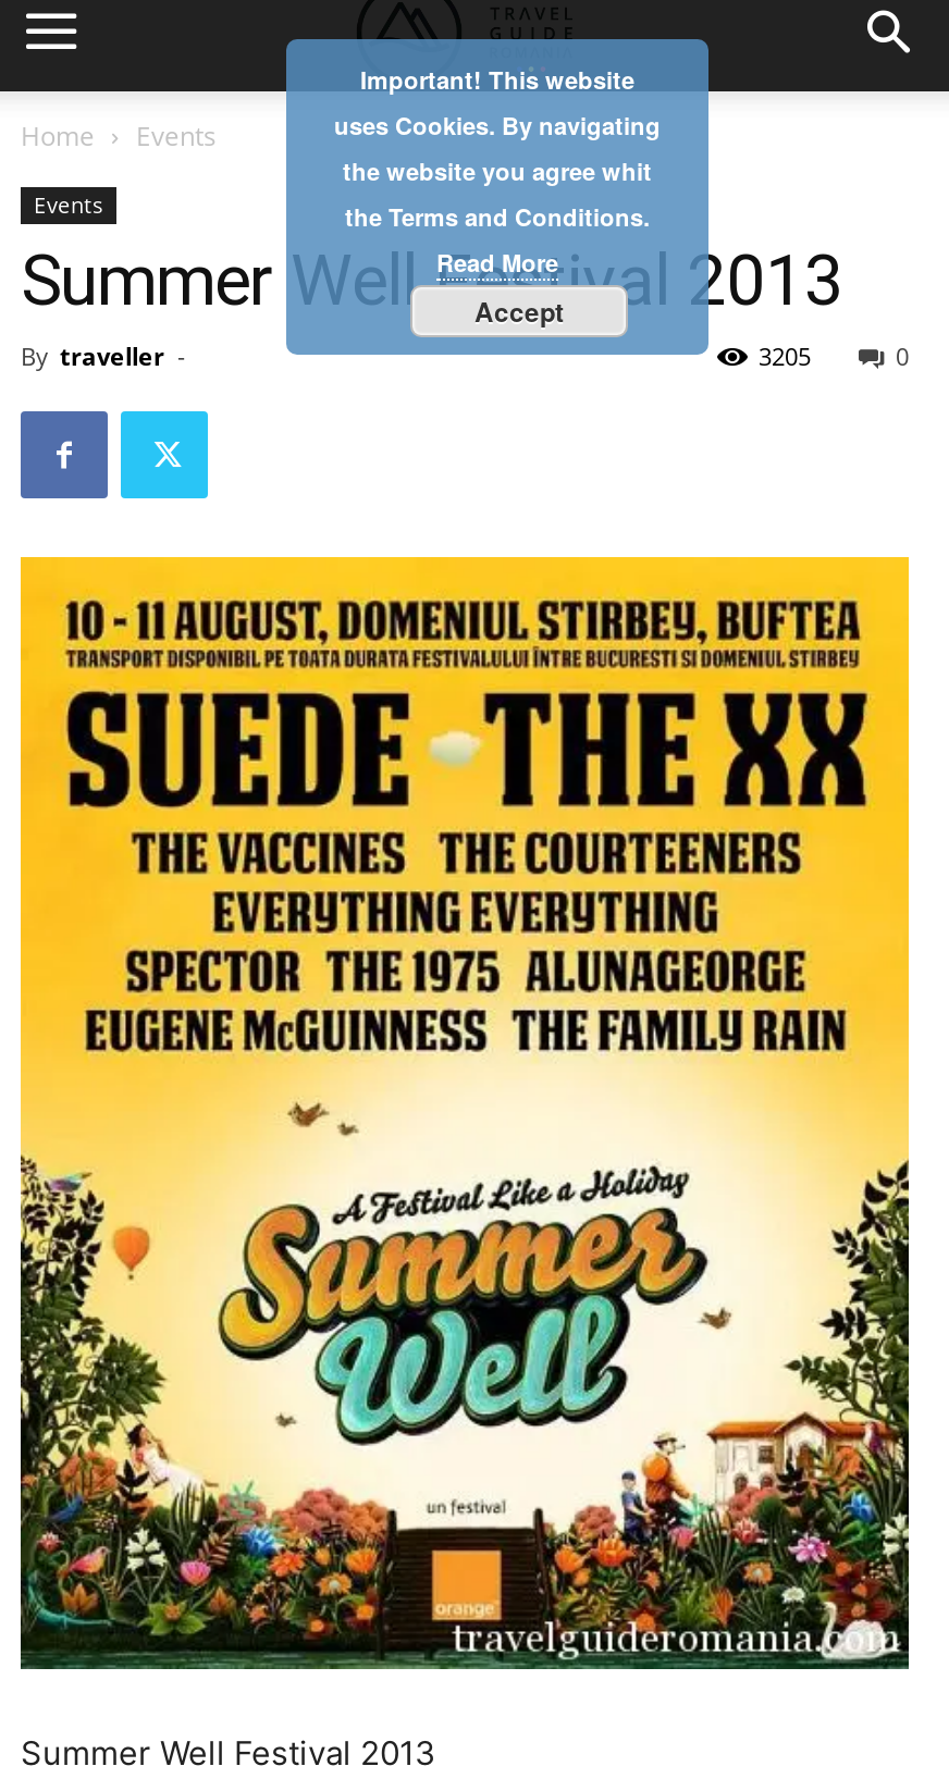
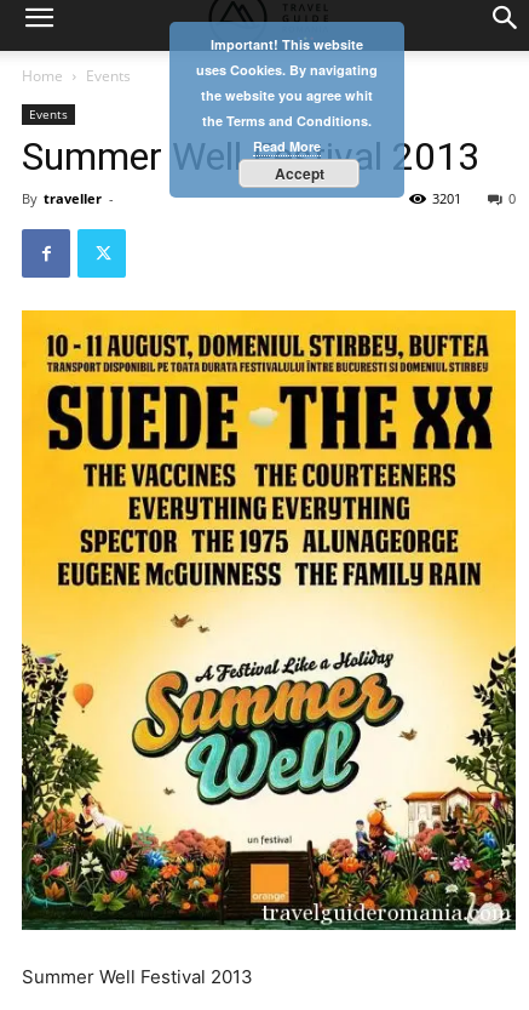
[759,339,811,372] 3205 -> [432,189,461,207] 3201

